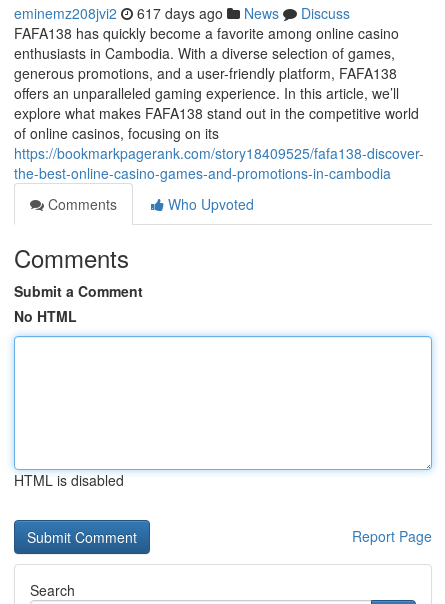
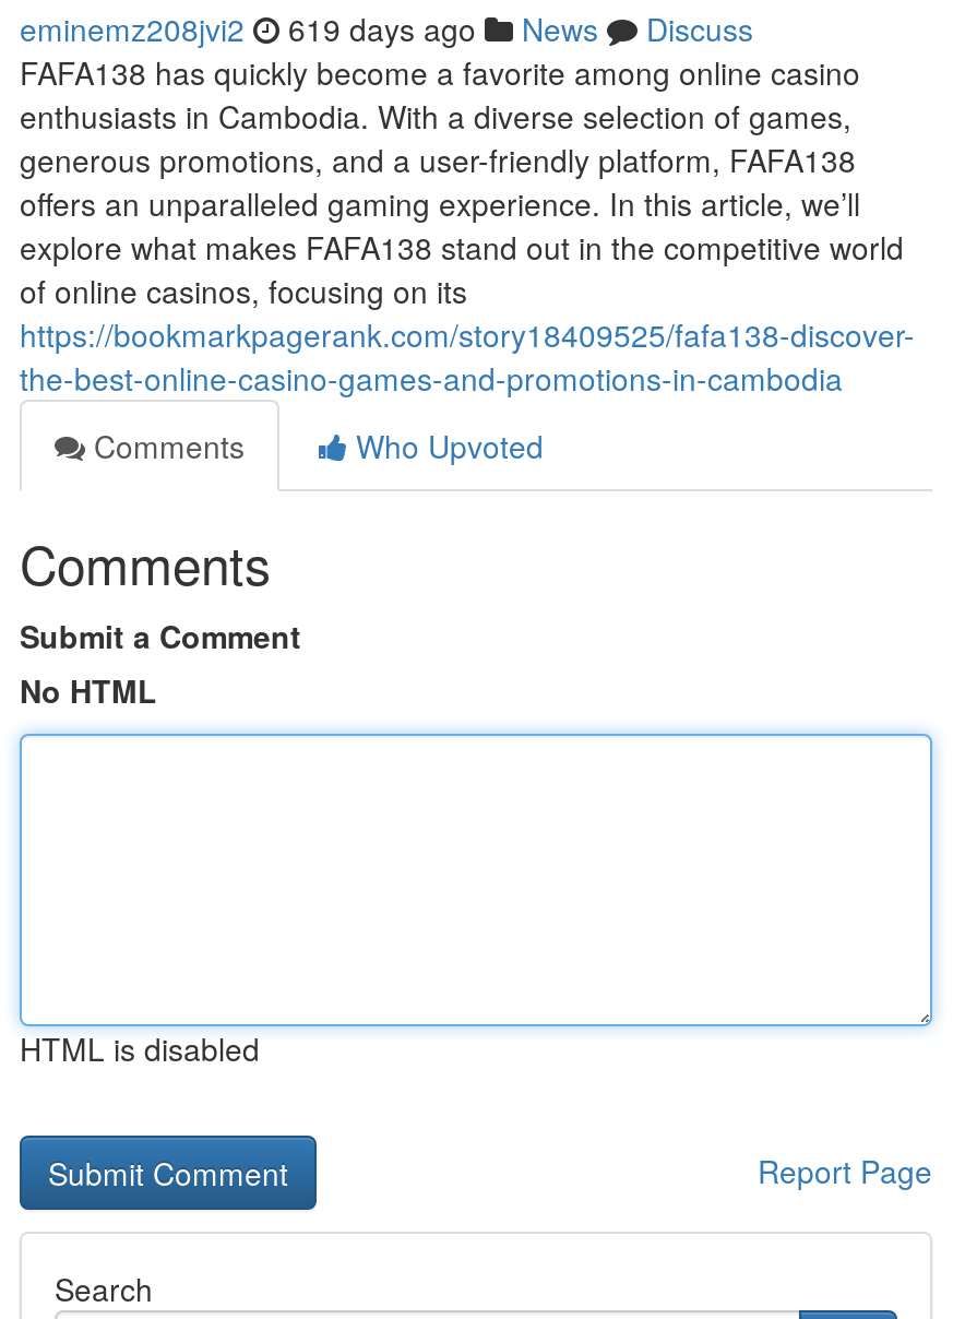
[14,3,350,23] eminemz208jvi2 617 days ago News Discuss -> [20,7,753,50] eminemz208jvi2 619 days ago News Discuss

